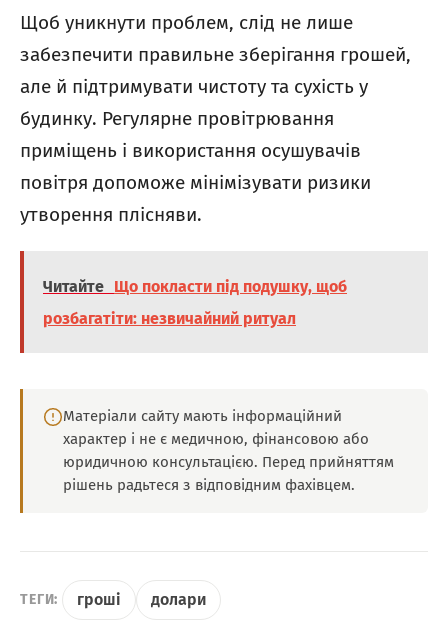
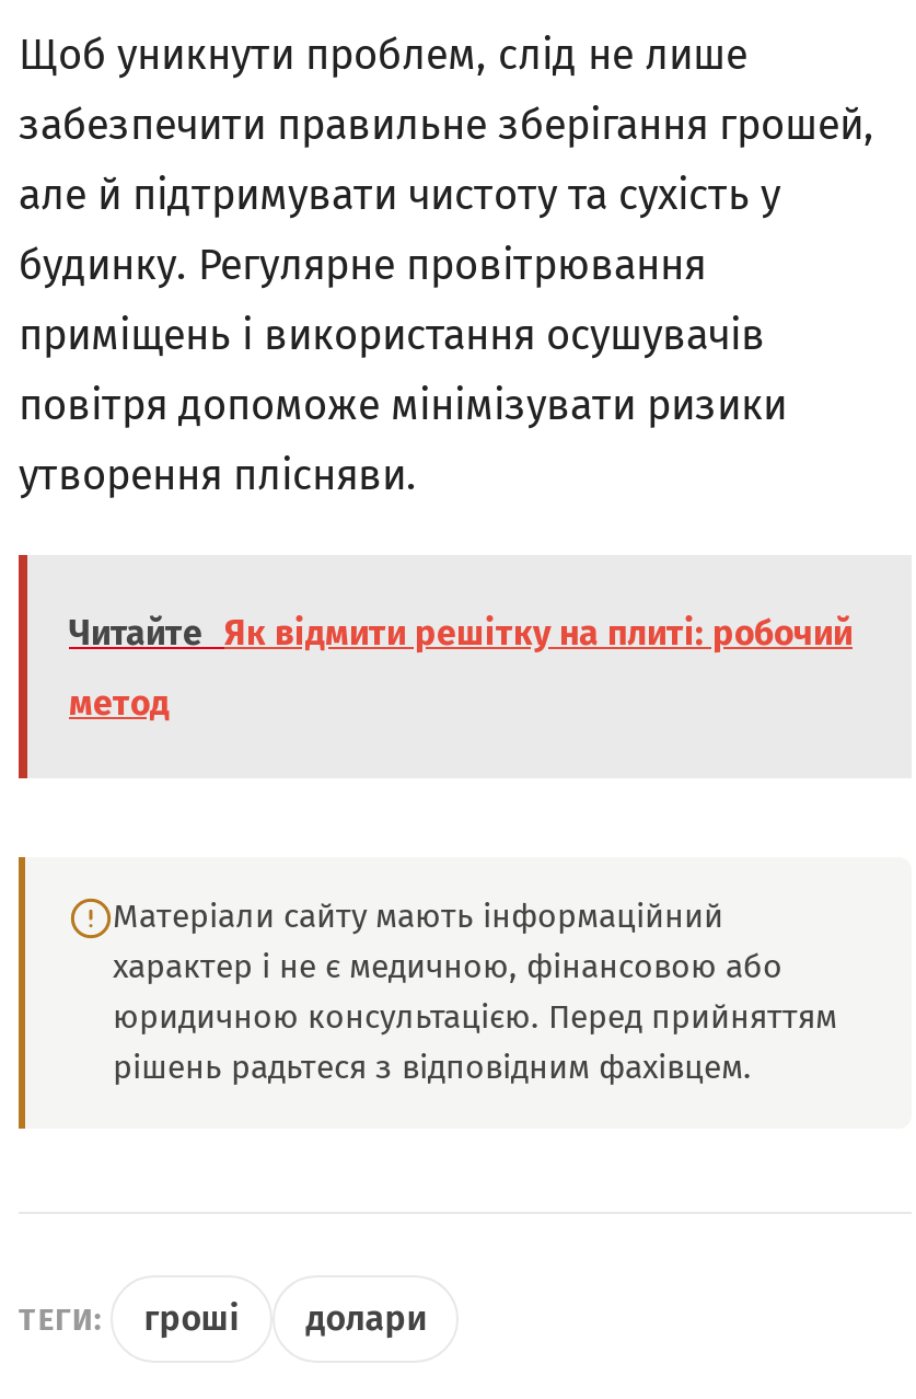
[43,277,347,296] Читайте Що покласти під подушку, щоб -> [69,612,853,654] Читайте Як відмити решітку на плиті: робочий
[43,309,296,328] розбагатіти: незвичайний ритуал -> [69,682,170,724] метод

